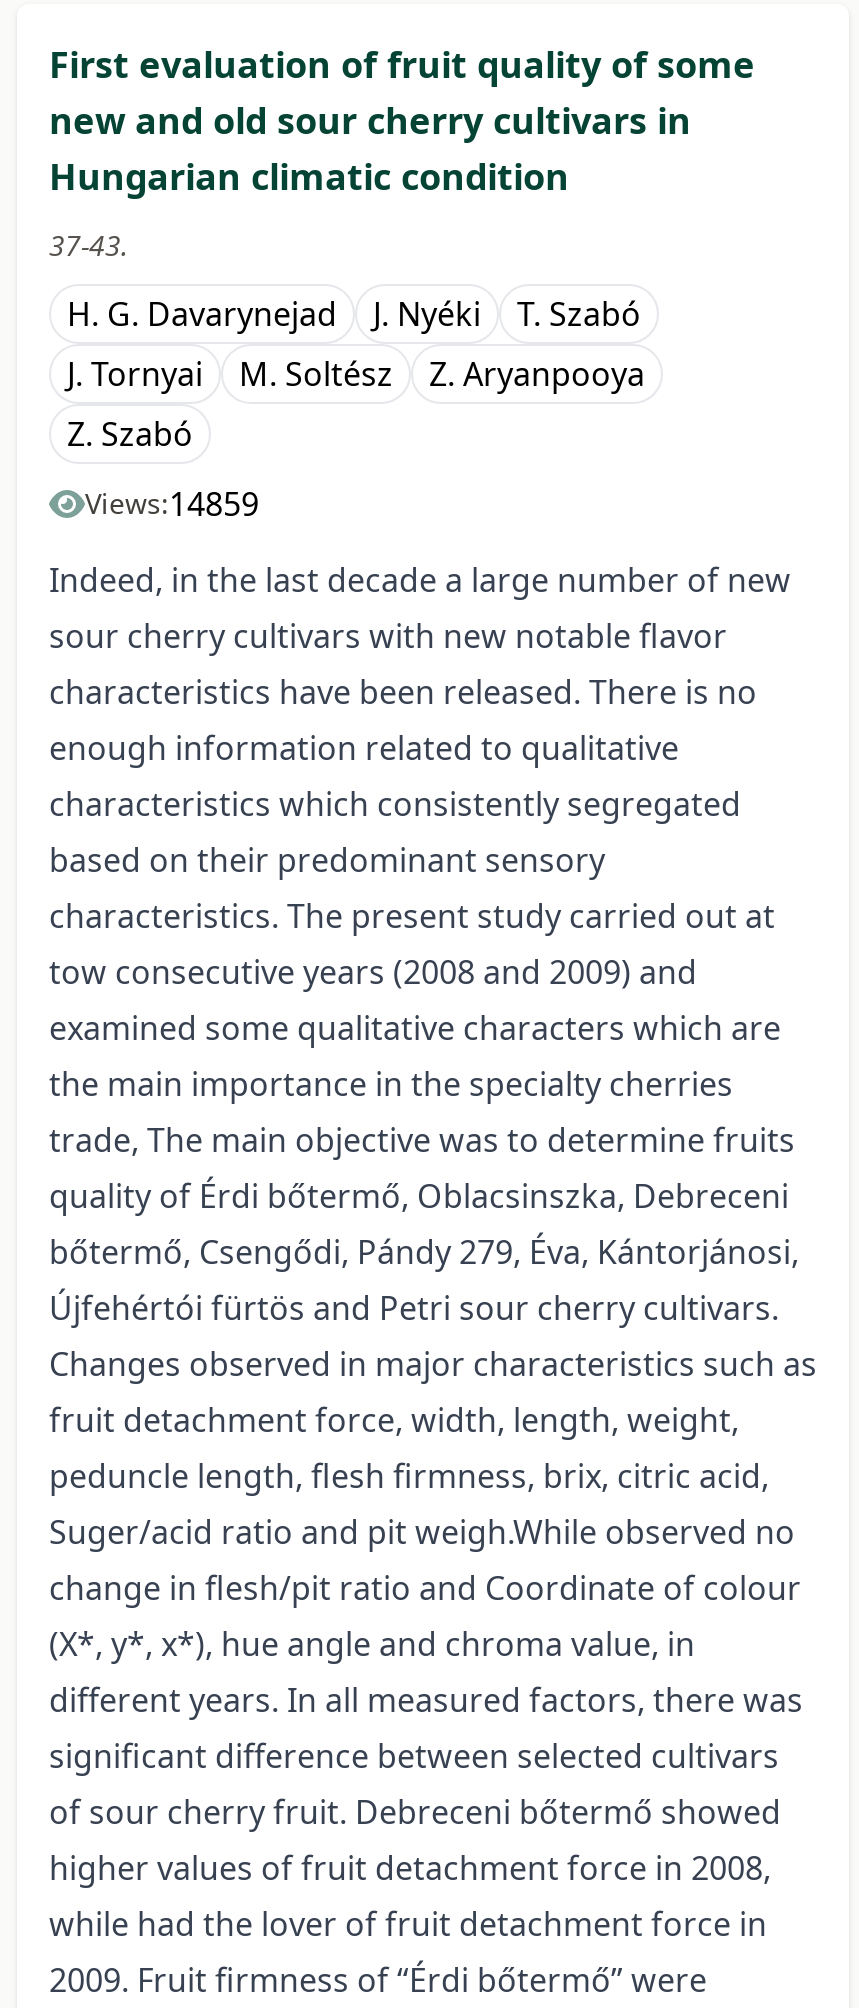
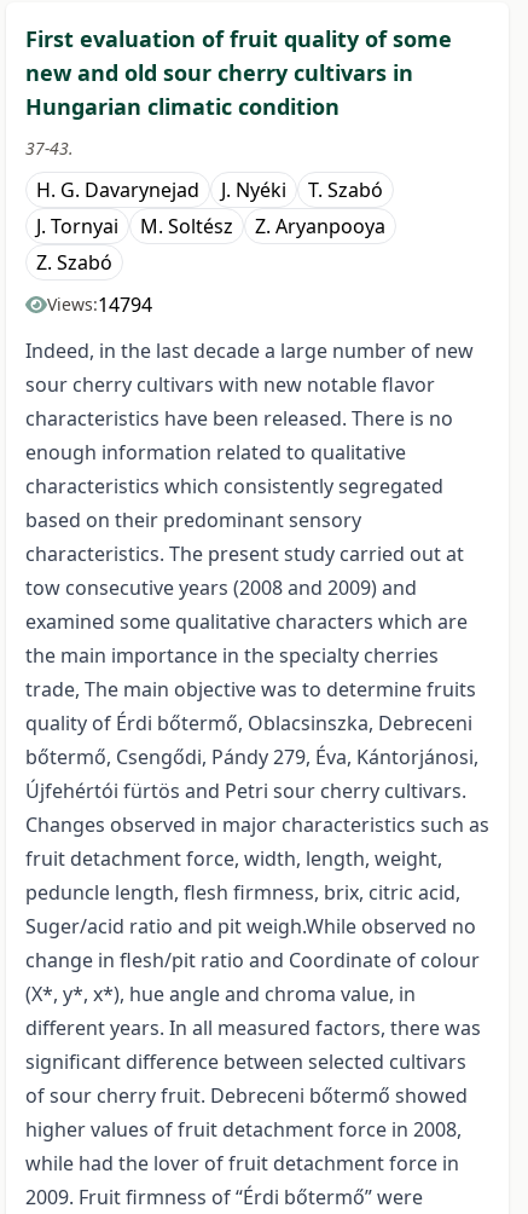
[85,482,259,526] Views:14859 -> [47,292,152,318] Views:14794

